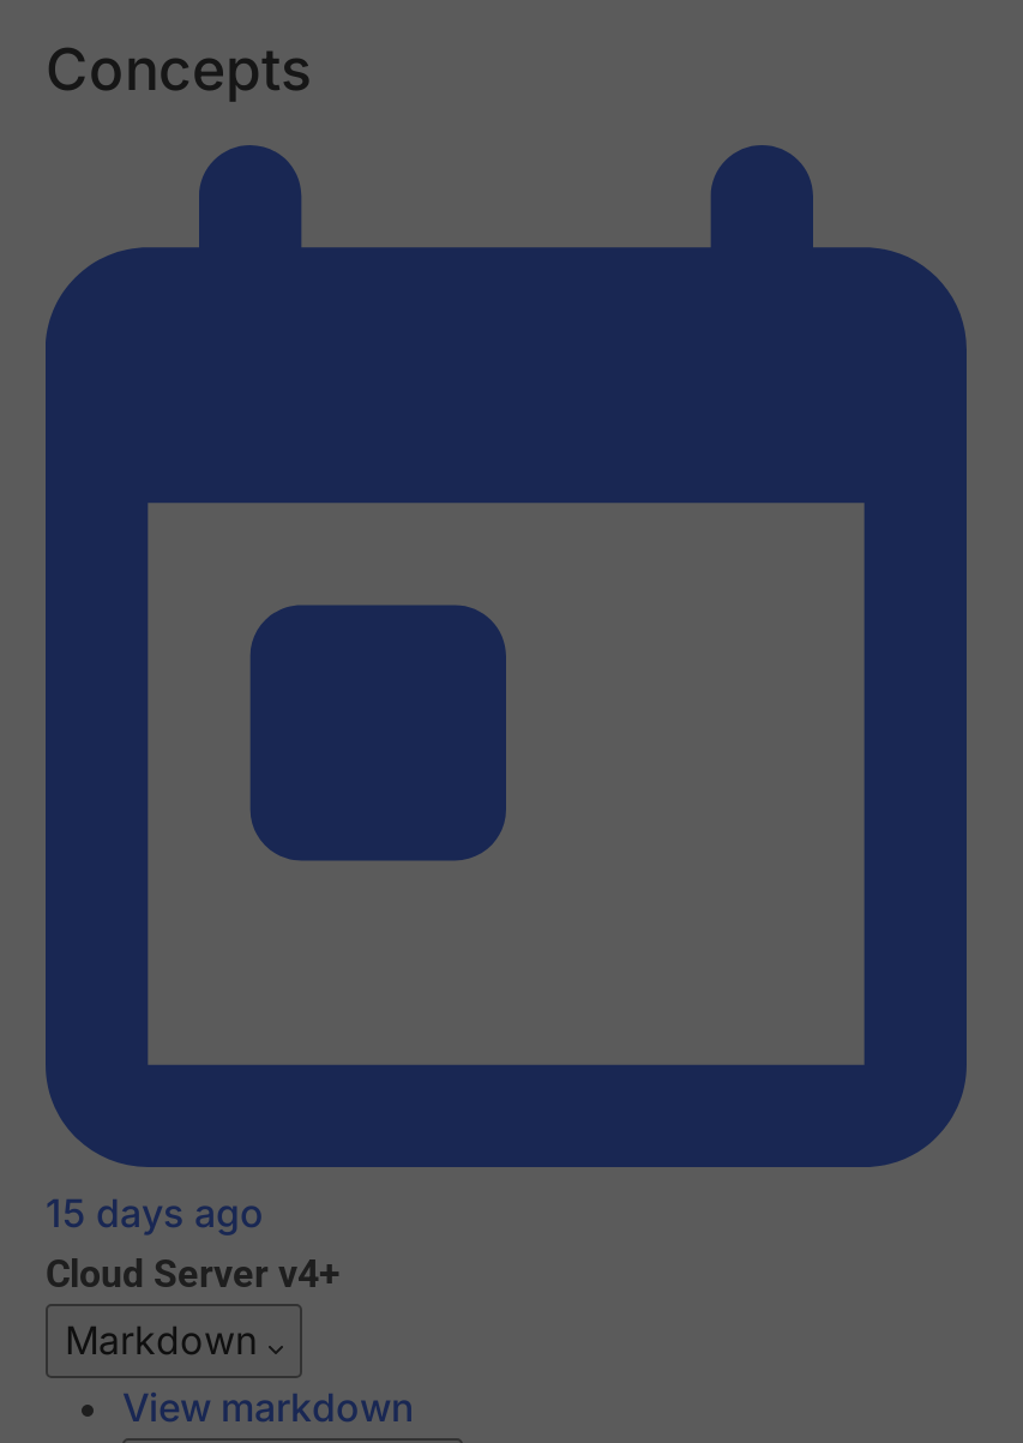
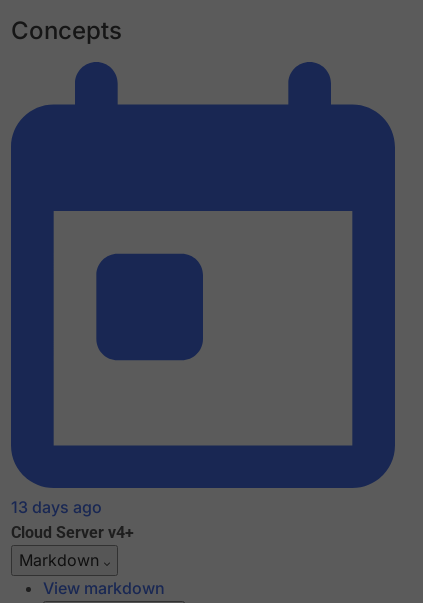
[46,1190,264,1238] 15 days ago -> [11,497,102,517] 13 days ago

